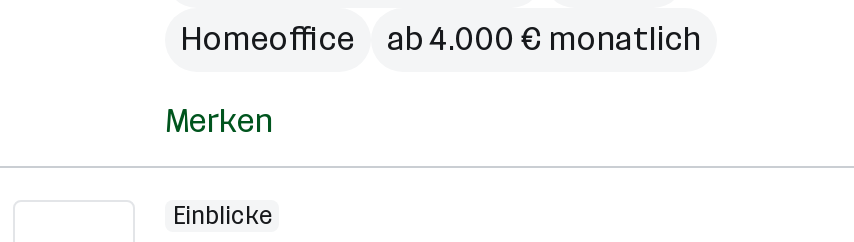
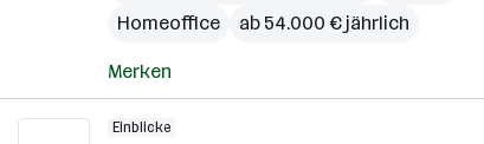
[181,20,701,58] Homeoffice ab 4.000 € monatlich -> [117,12,409,34] Homeoffice ab 54.000 € jährlich

